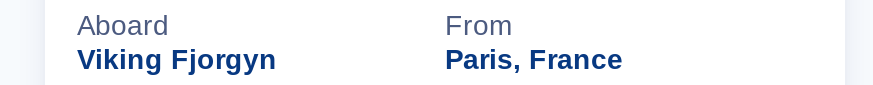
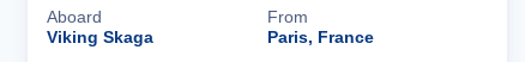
[77,43,277,75] Viking Fjorgyn -> [47,27,153,46] Viking Skaga

